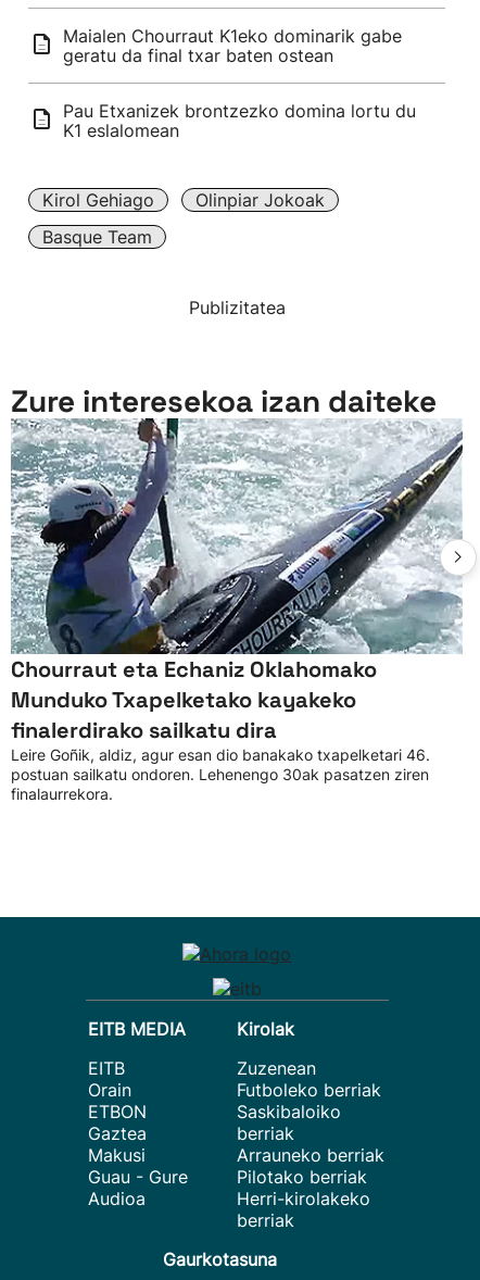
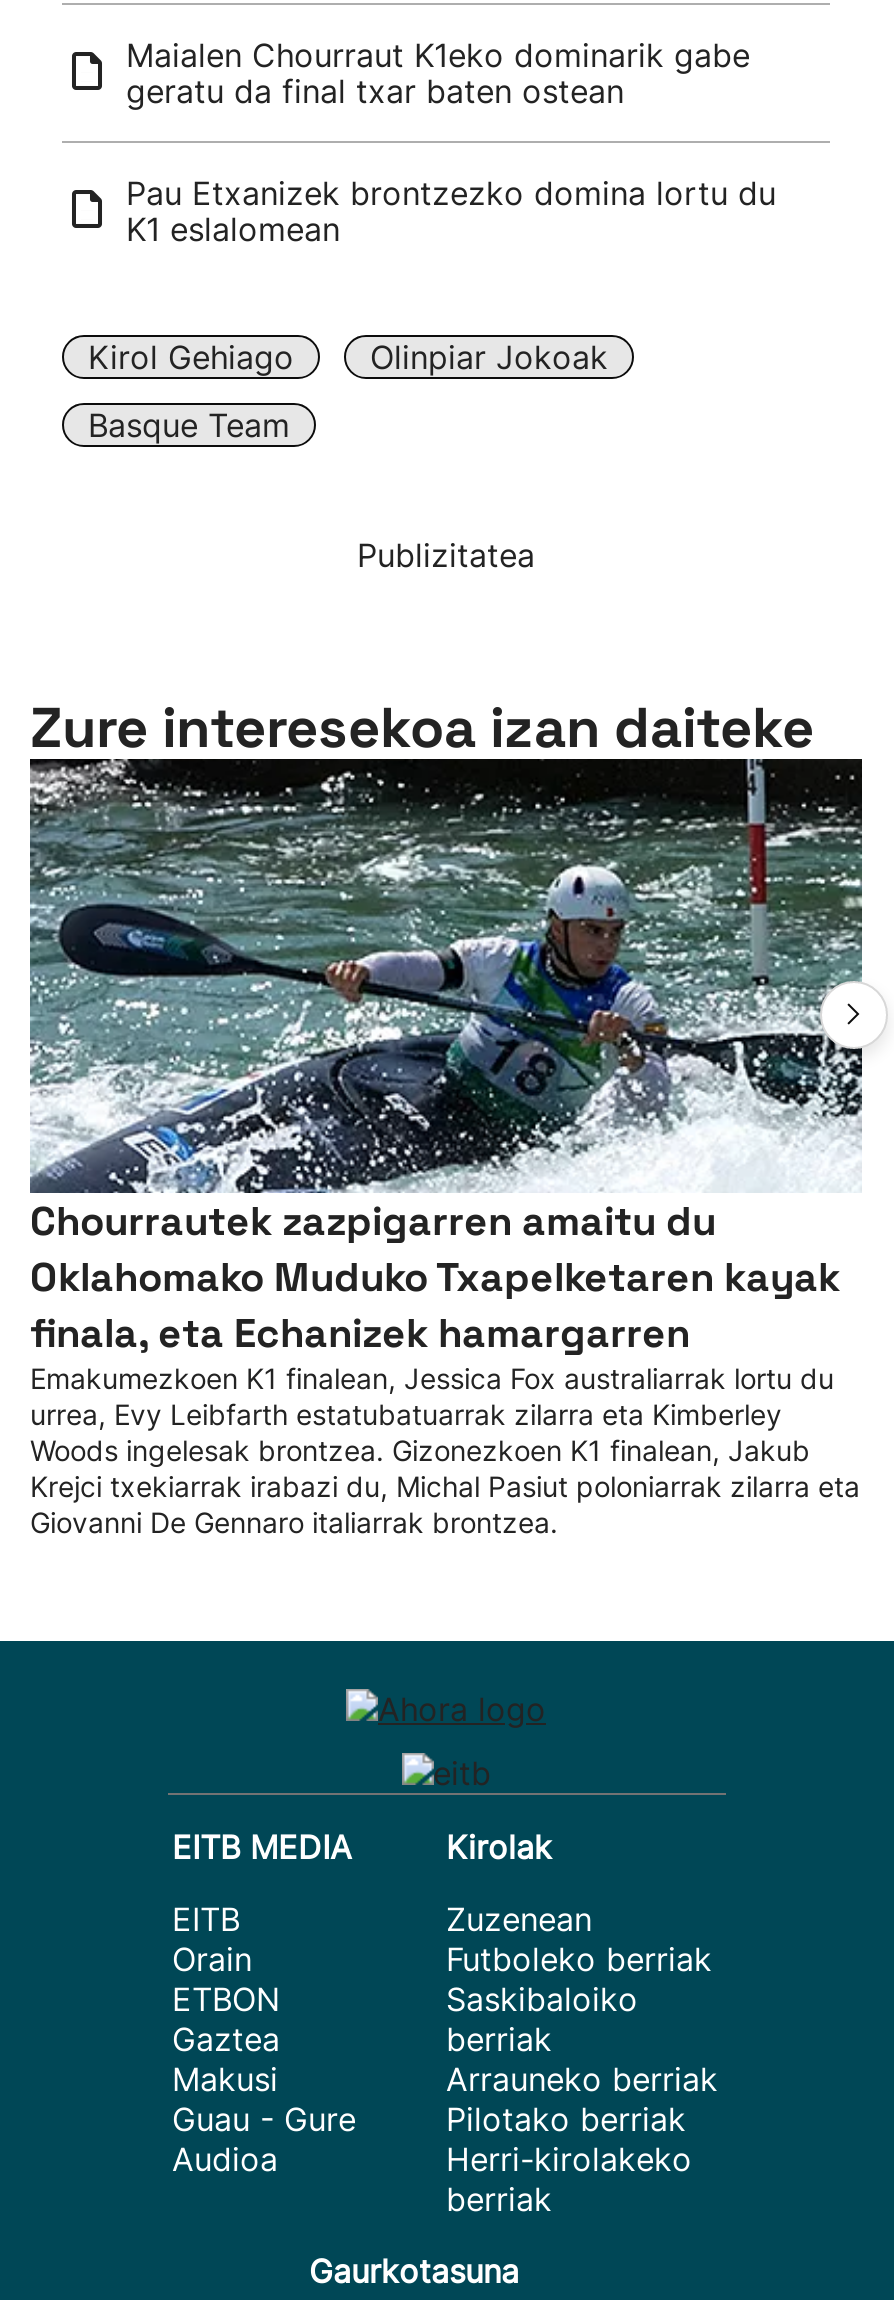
[11,419,464,803] [image] | Chourraut eta Echaniz Oklahomako | Munduko Txapelketako kayakeko | finalerdirako sailkatu dira | Leire Goñik, aldiz, agur esan dio banakako txapelketari 46. | postuan sailkatu ondoren. Lehenengo 30ak pasatzen ziren | finalaurrekora. -> [30,757,864,1539] [image] | Chourrautek zazpigarren amaitu du | Oklahomako Muduko Txapelketaren kayak | finala, eta Echanizek hamargarren | Emakumezkoen K1 finalean, Jessica Fox australiarrak lortu du | urrea, Evy Leibfarth estatubatuarrak zilarra eta Kimberley | Woods ingelesak brontzea. Gizonezkoen K1 finalean, Jakub | Krejci txekiarrak irabazi du, Michal Pasiut poloniarrak zilarra eta | Giovanni De Gennaro italiarrak brontzea.

